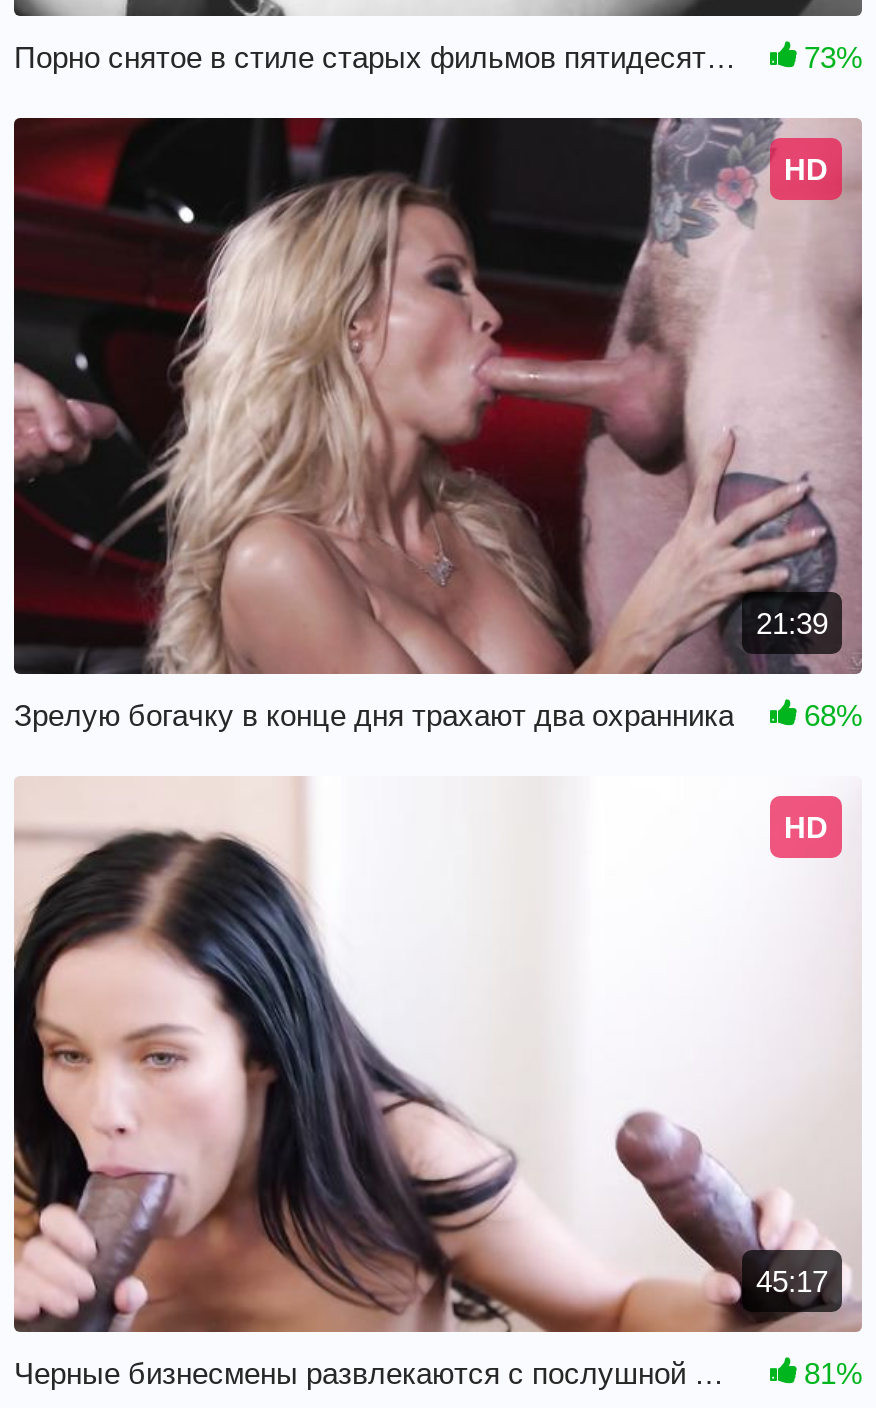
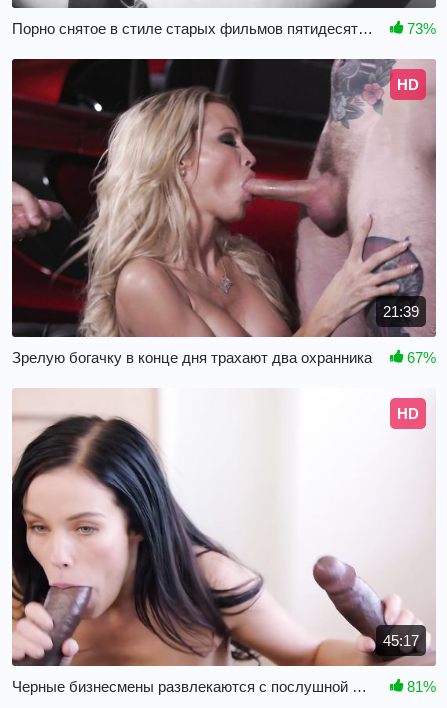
[804,697,862,731] 68% -> [407,349,436,366] 67%

